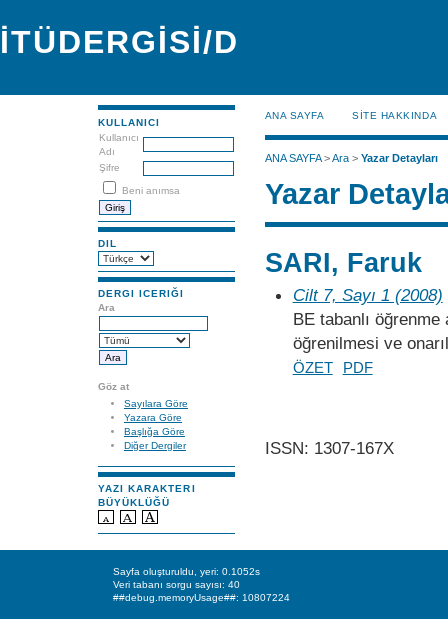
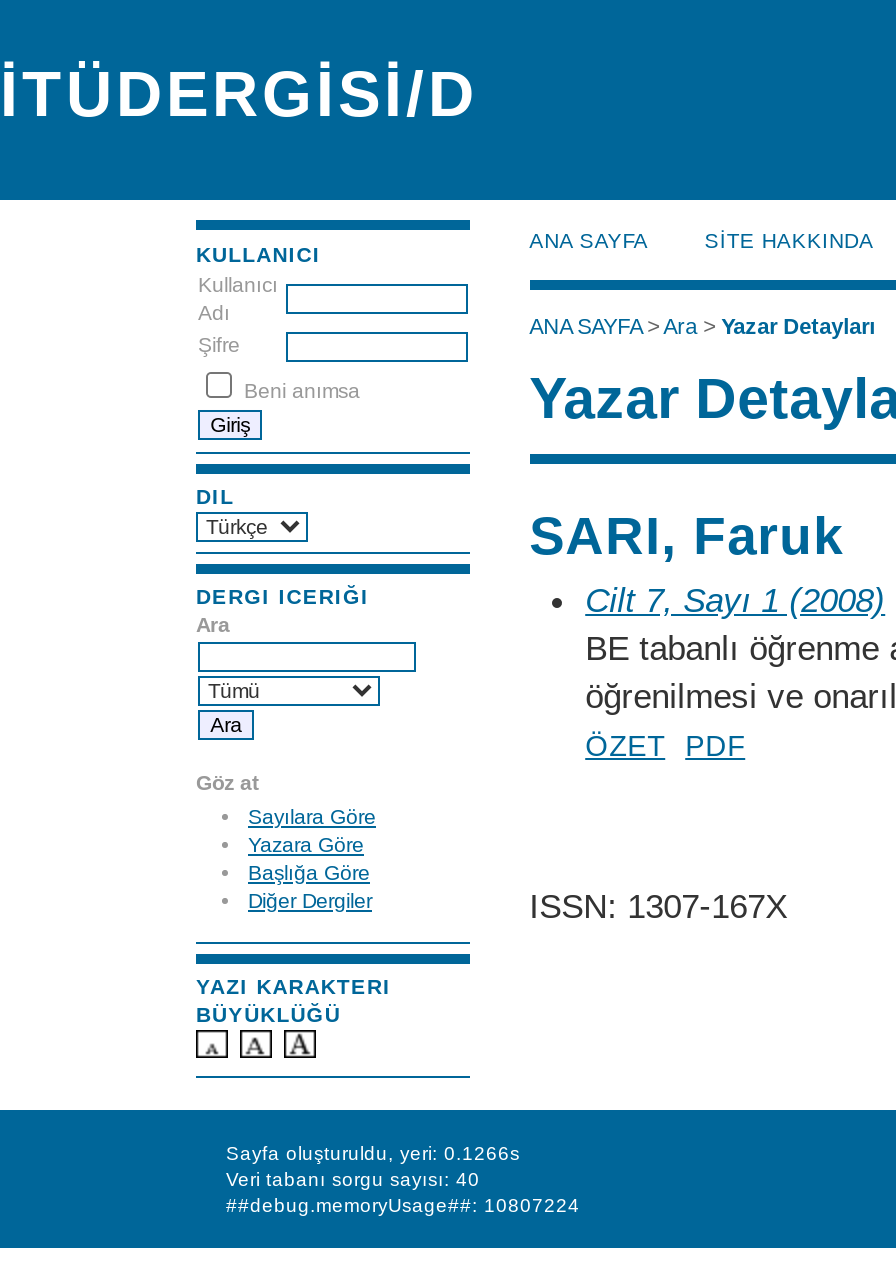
[113,566,260,577] Sayfa oluşturuldu, yeri: 0.1052s -> [226,1141,520,1163] Sayfa oluşturuldu, yeri: 0.1266s

